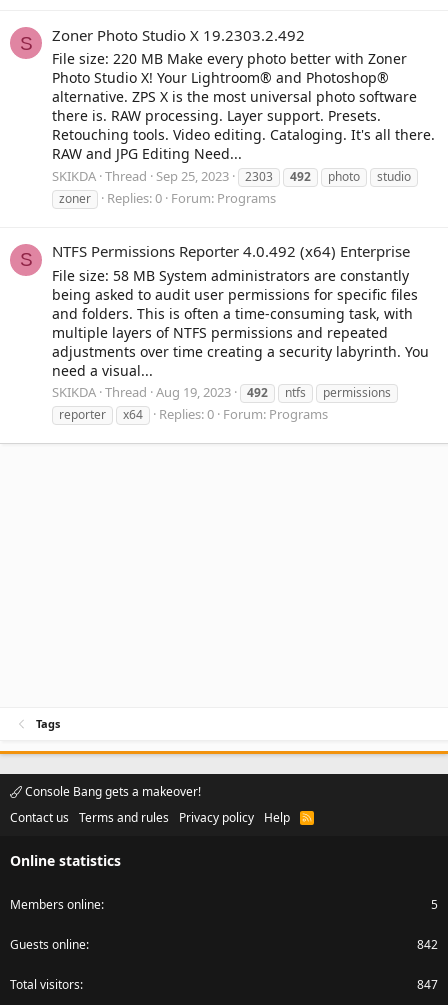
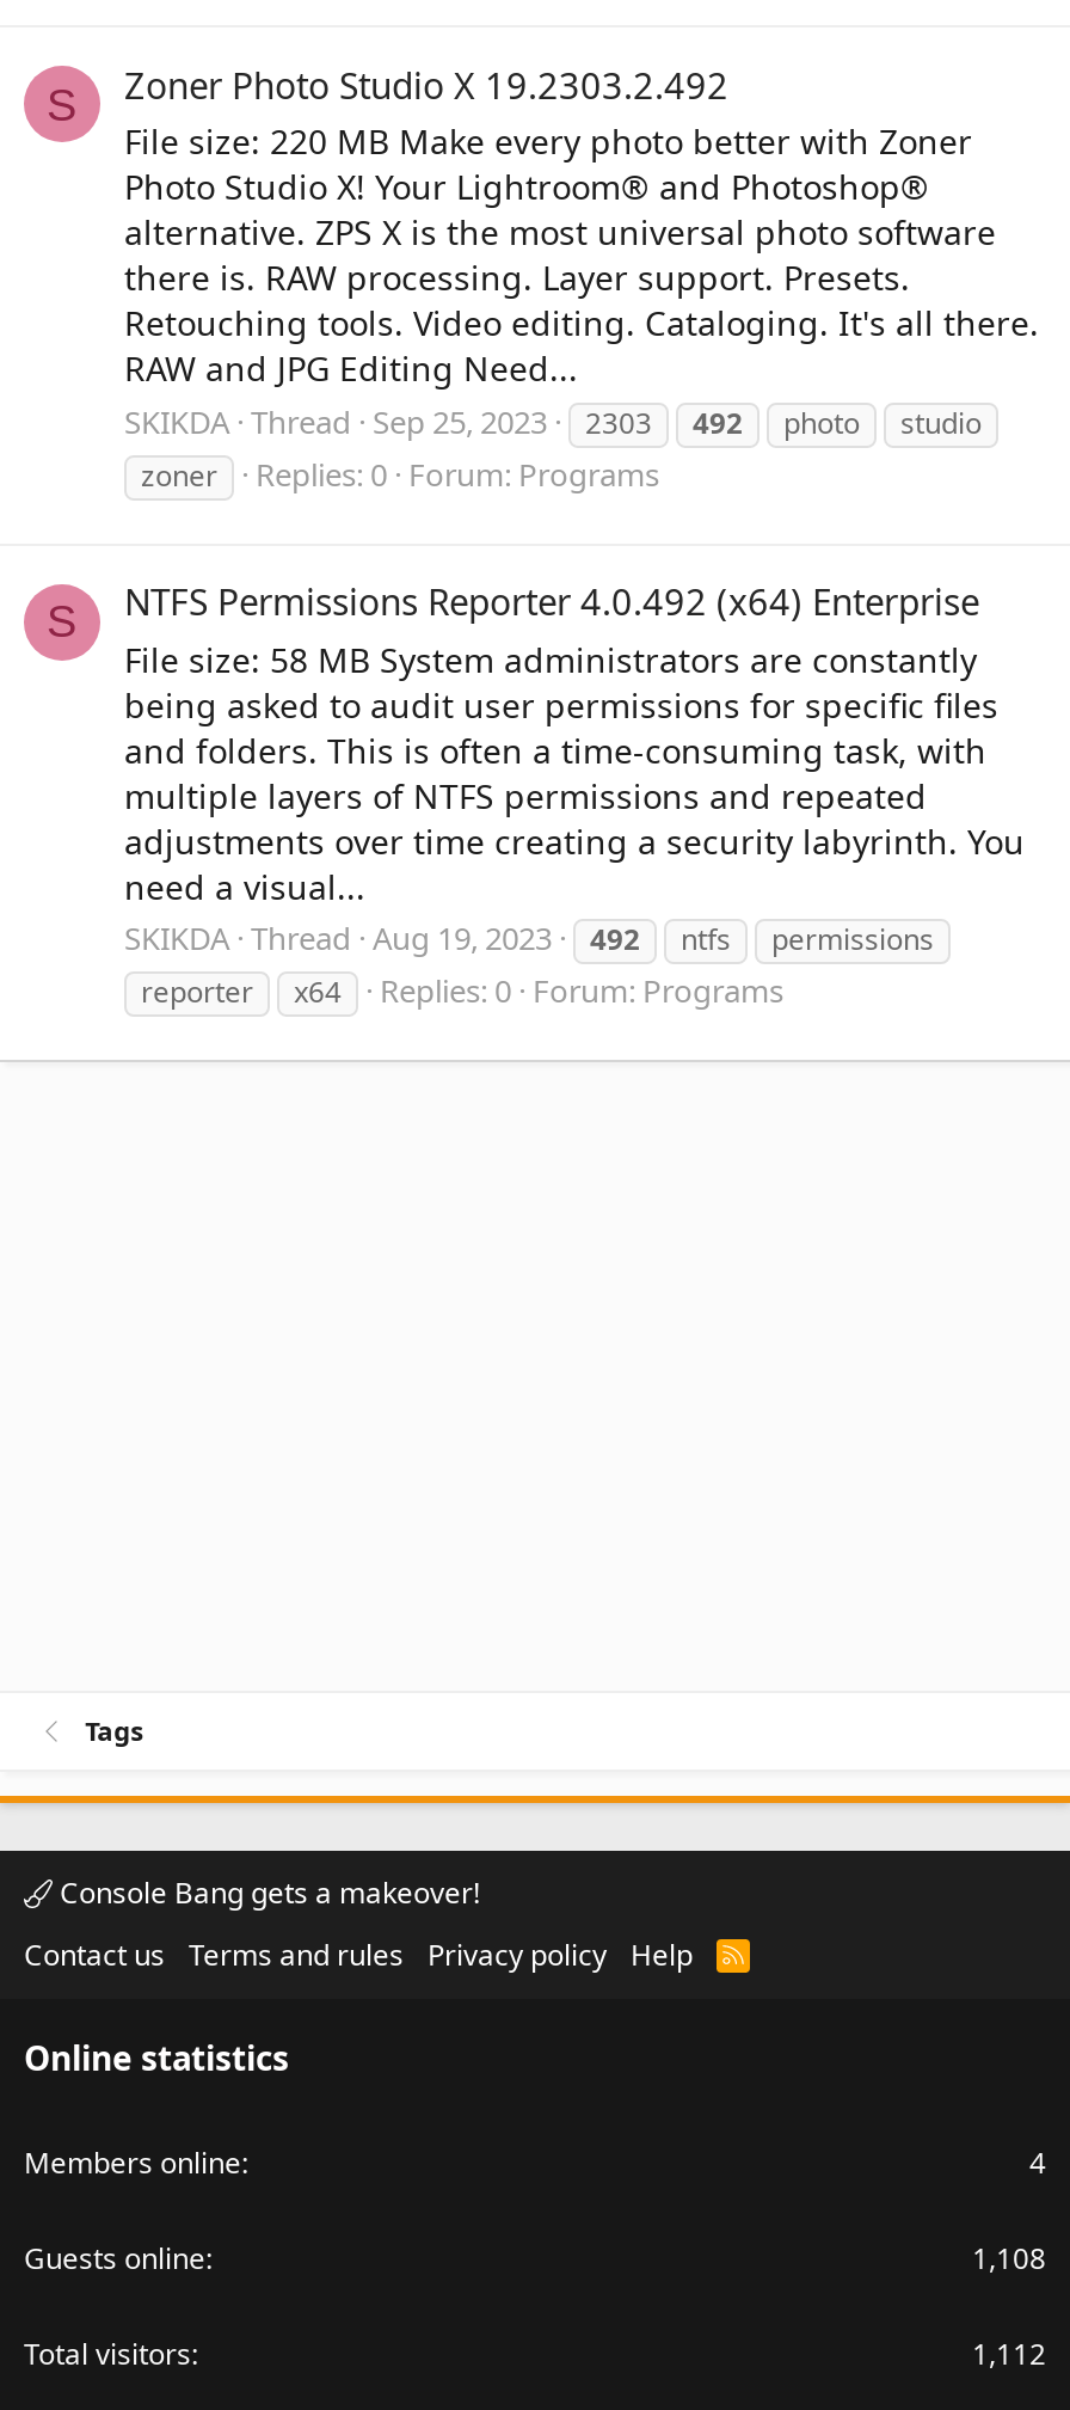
[431,896,438,913] 5 -> [1029,2143,1046,2183] 4
[417,936,438,953] 842 -> [972,2238,1046,2279] 1,108
[417,976,438,993] 847 -> [972,2334,1046,2374] 1,112

